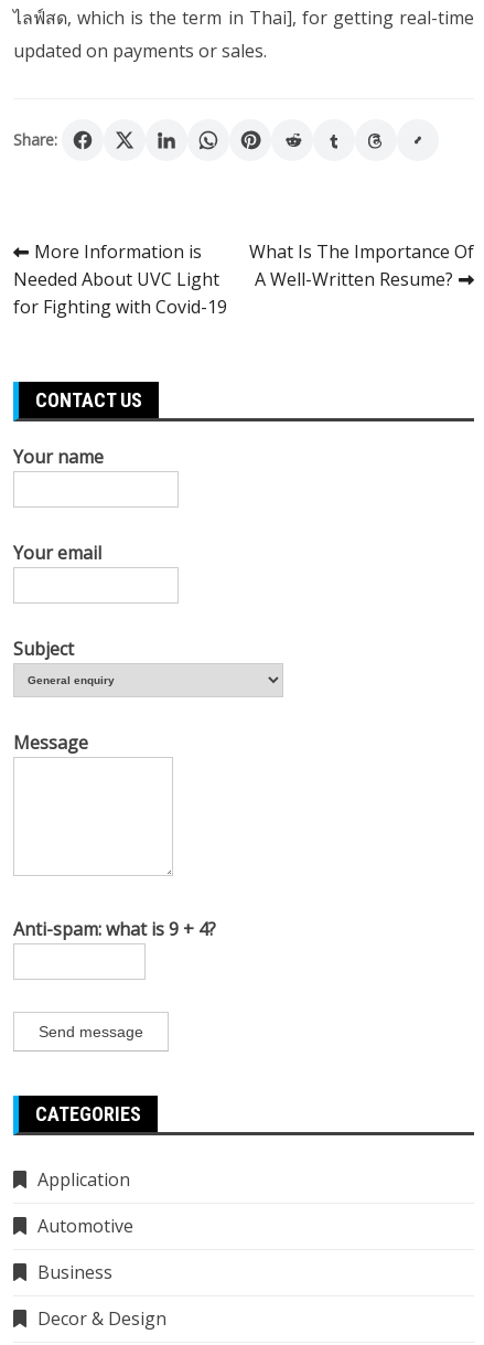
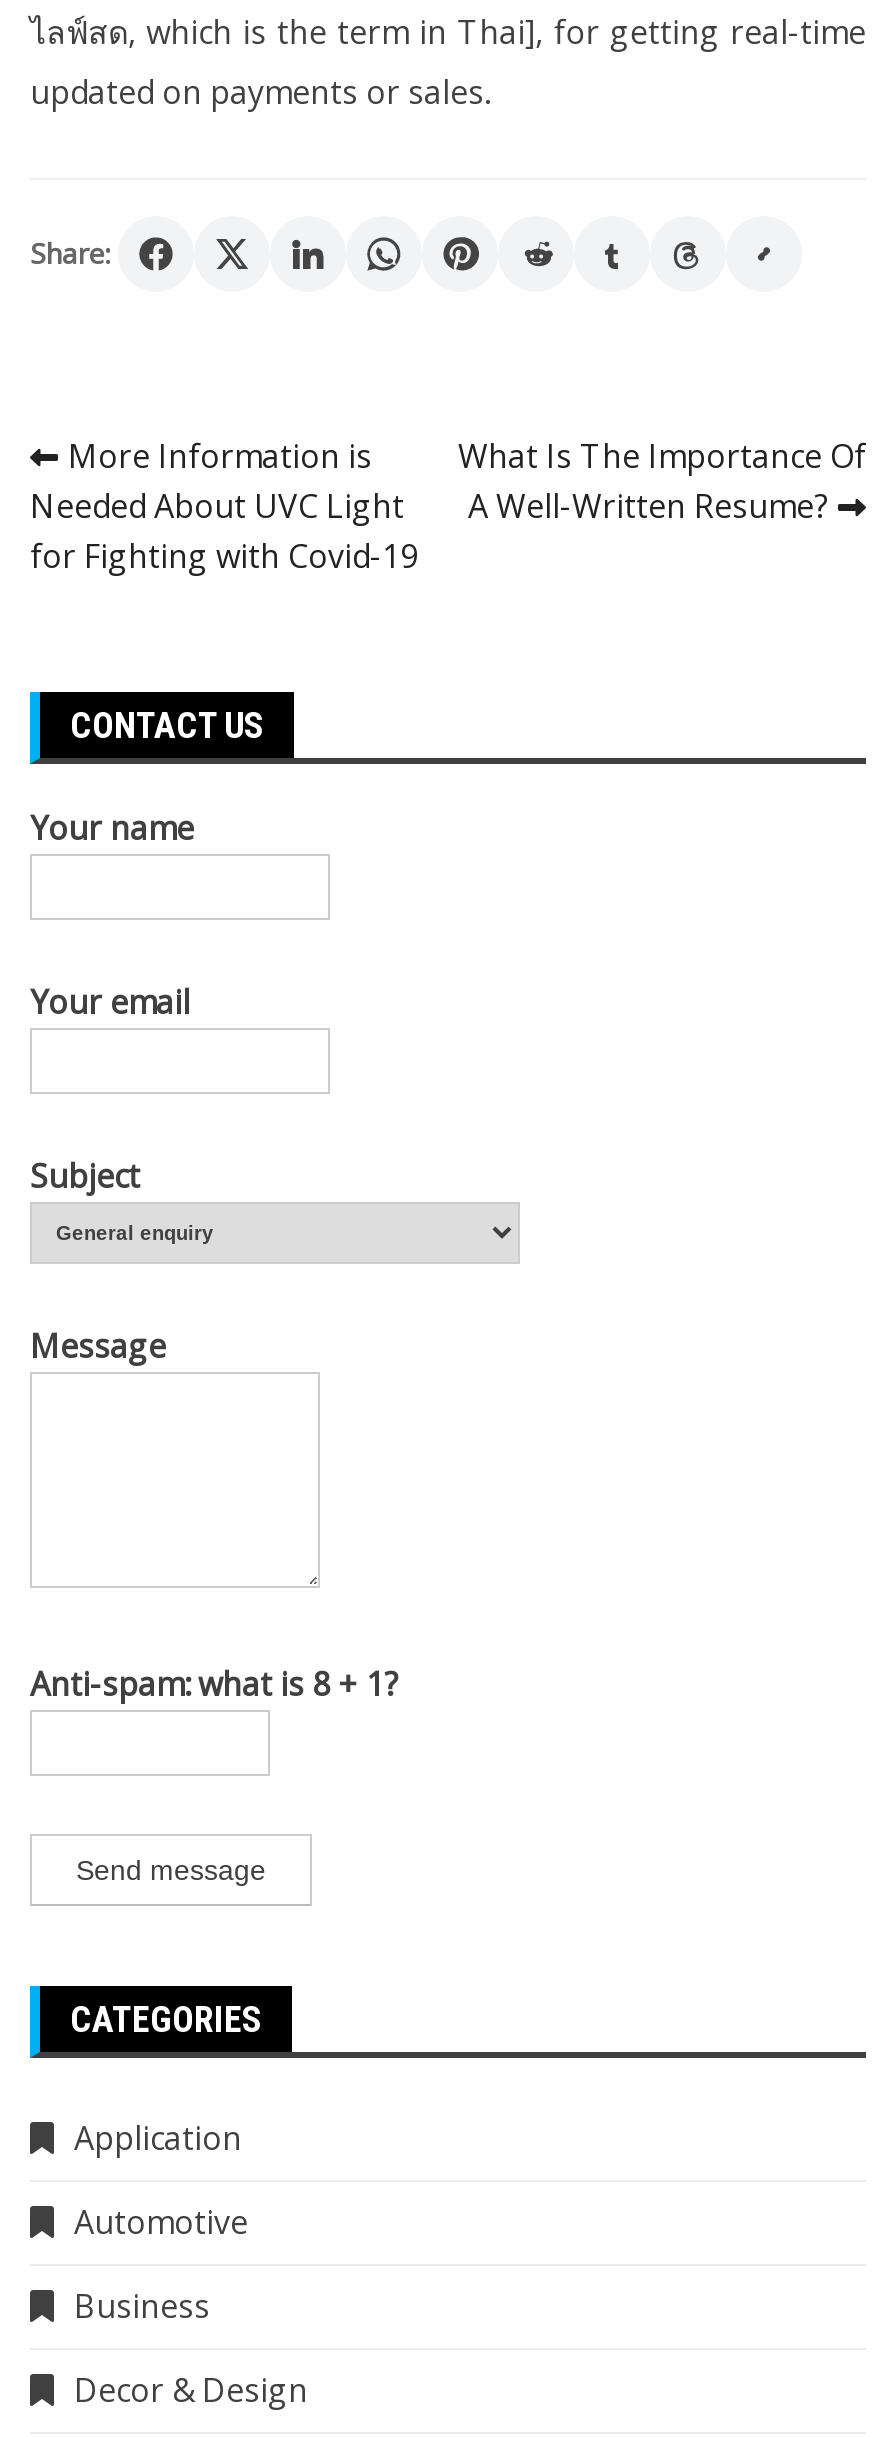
[13,917,216,941] Anti-spam: what is 9 + 4? -> [30,1662,398,1706] Anti-spam: what is 8 + 1?

